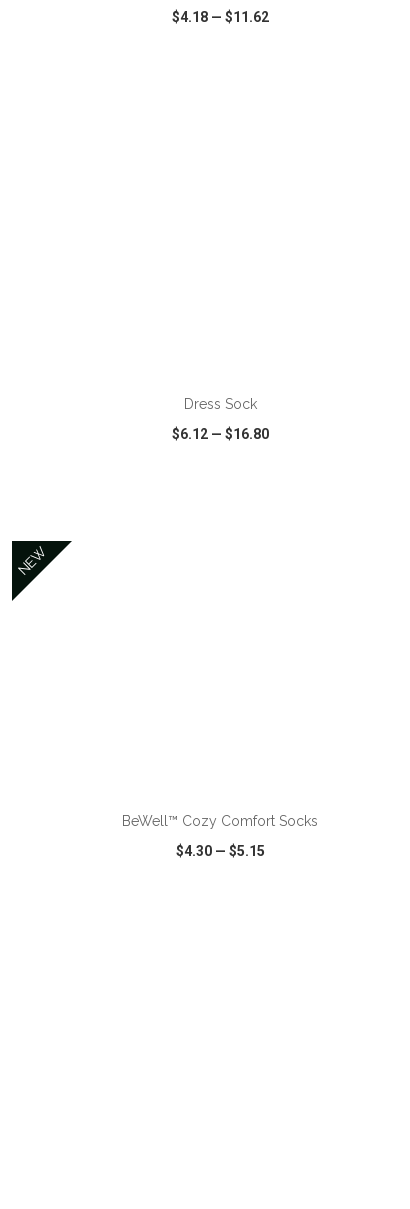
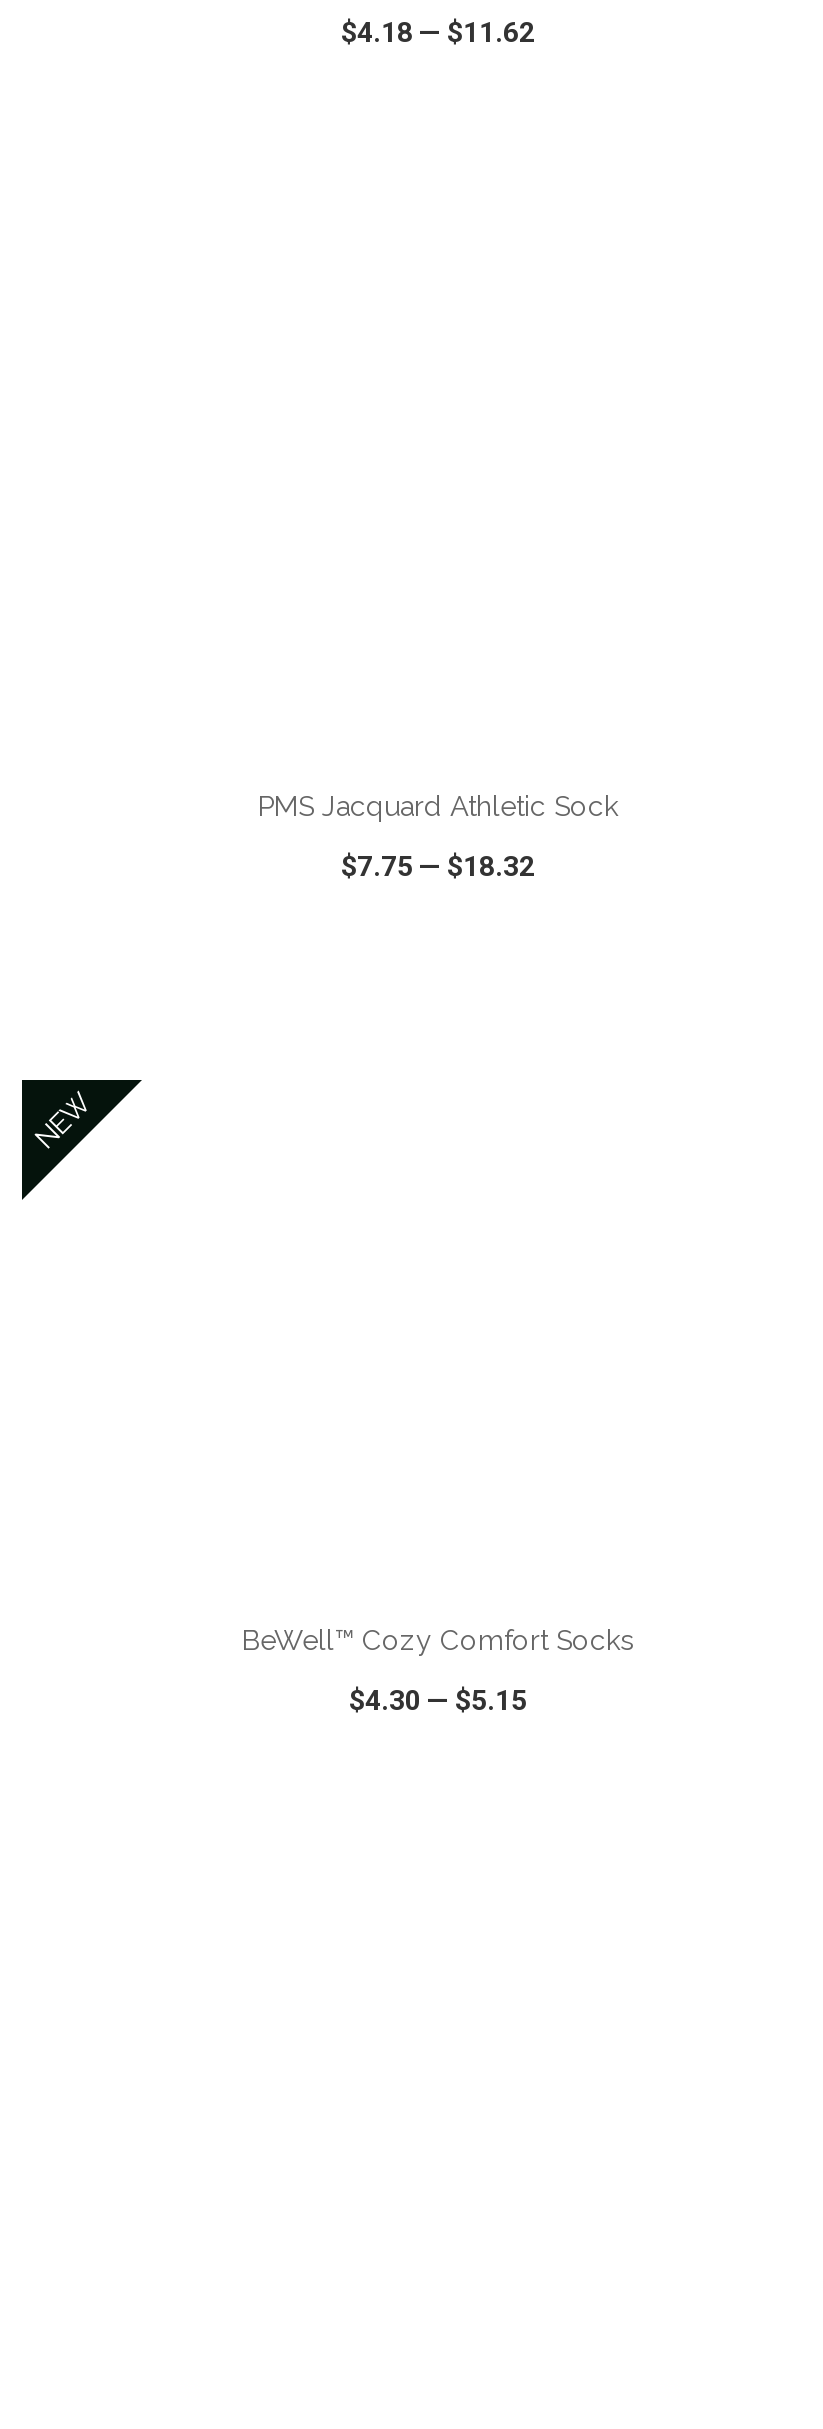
[183,396,256,412] Dress Sock -> [258,790,618,822] PMS Jacquard Athletic Sock
[171,426,268,442] $6.12 — $16.80 -> [341,850,535,882] $7.75 — $18.32

